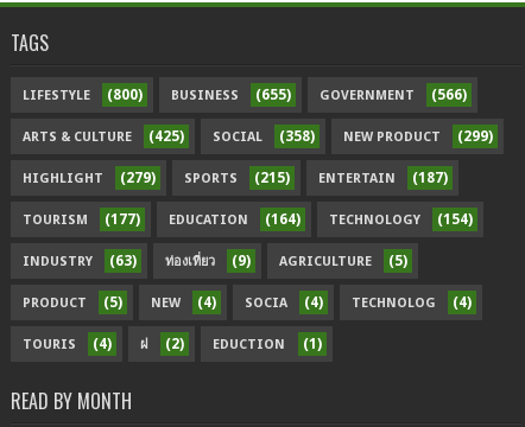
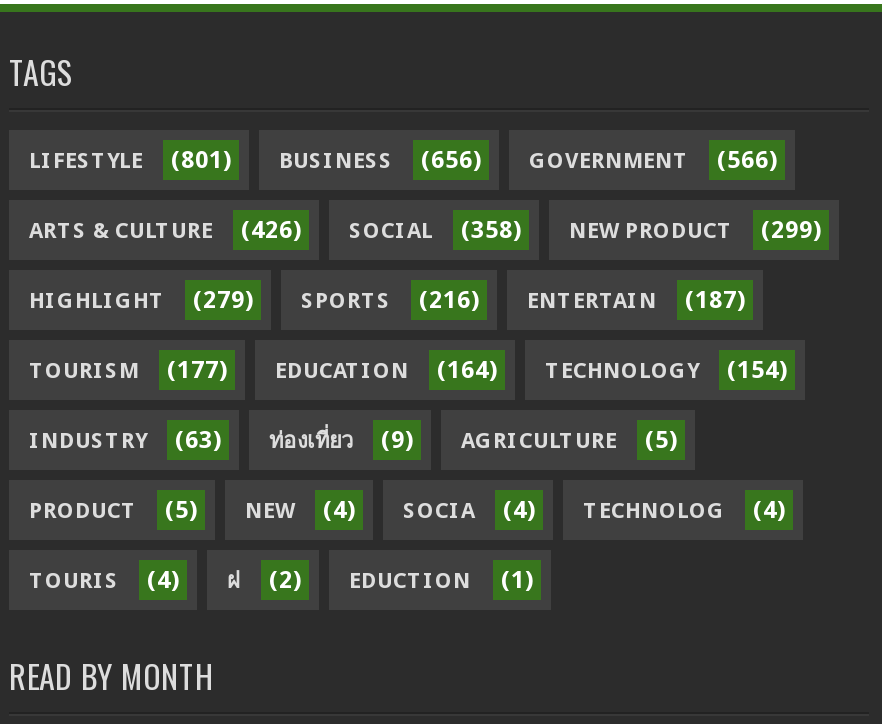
[107,87,143,103] (800) -> [171,146,231,174] (801)
[255,87,291,103] (655) -> [421,146,481,174] (656)
[23,128,493,145] ARTS & CULTURE (425) SOCIAL (358) NEW PRODUCT (299) -> [29,216,821,244] ARTS & CULTURE (426) SOCIAL (358) NEW PRODUCT (299)
[23,170,448,186] HIGHLIGHT (279) SPORTS (215) ENTERTAIN (187) -> [29,286,745,314] HIGHLIGHT (279) SPORTS (216) ENTERTAIN (187)

